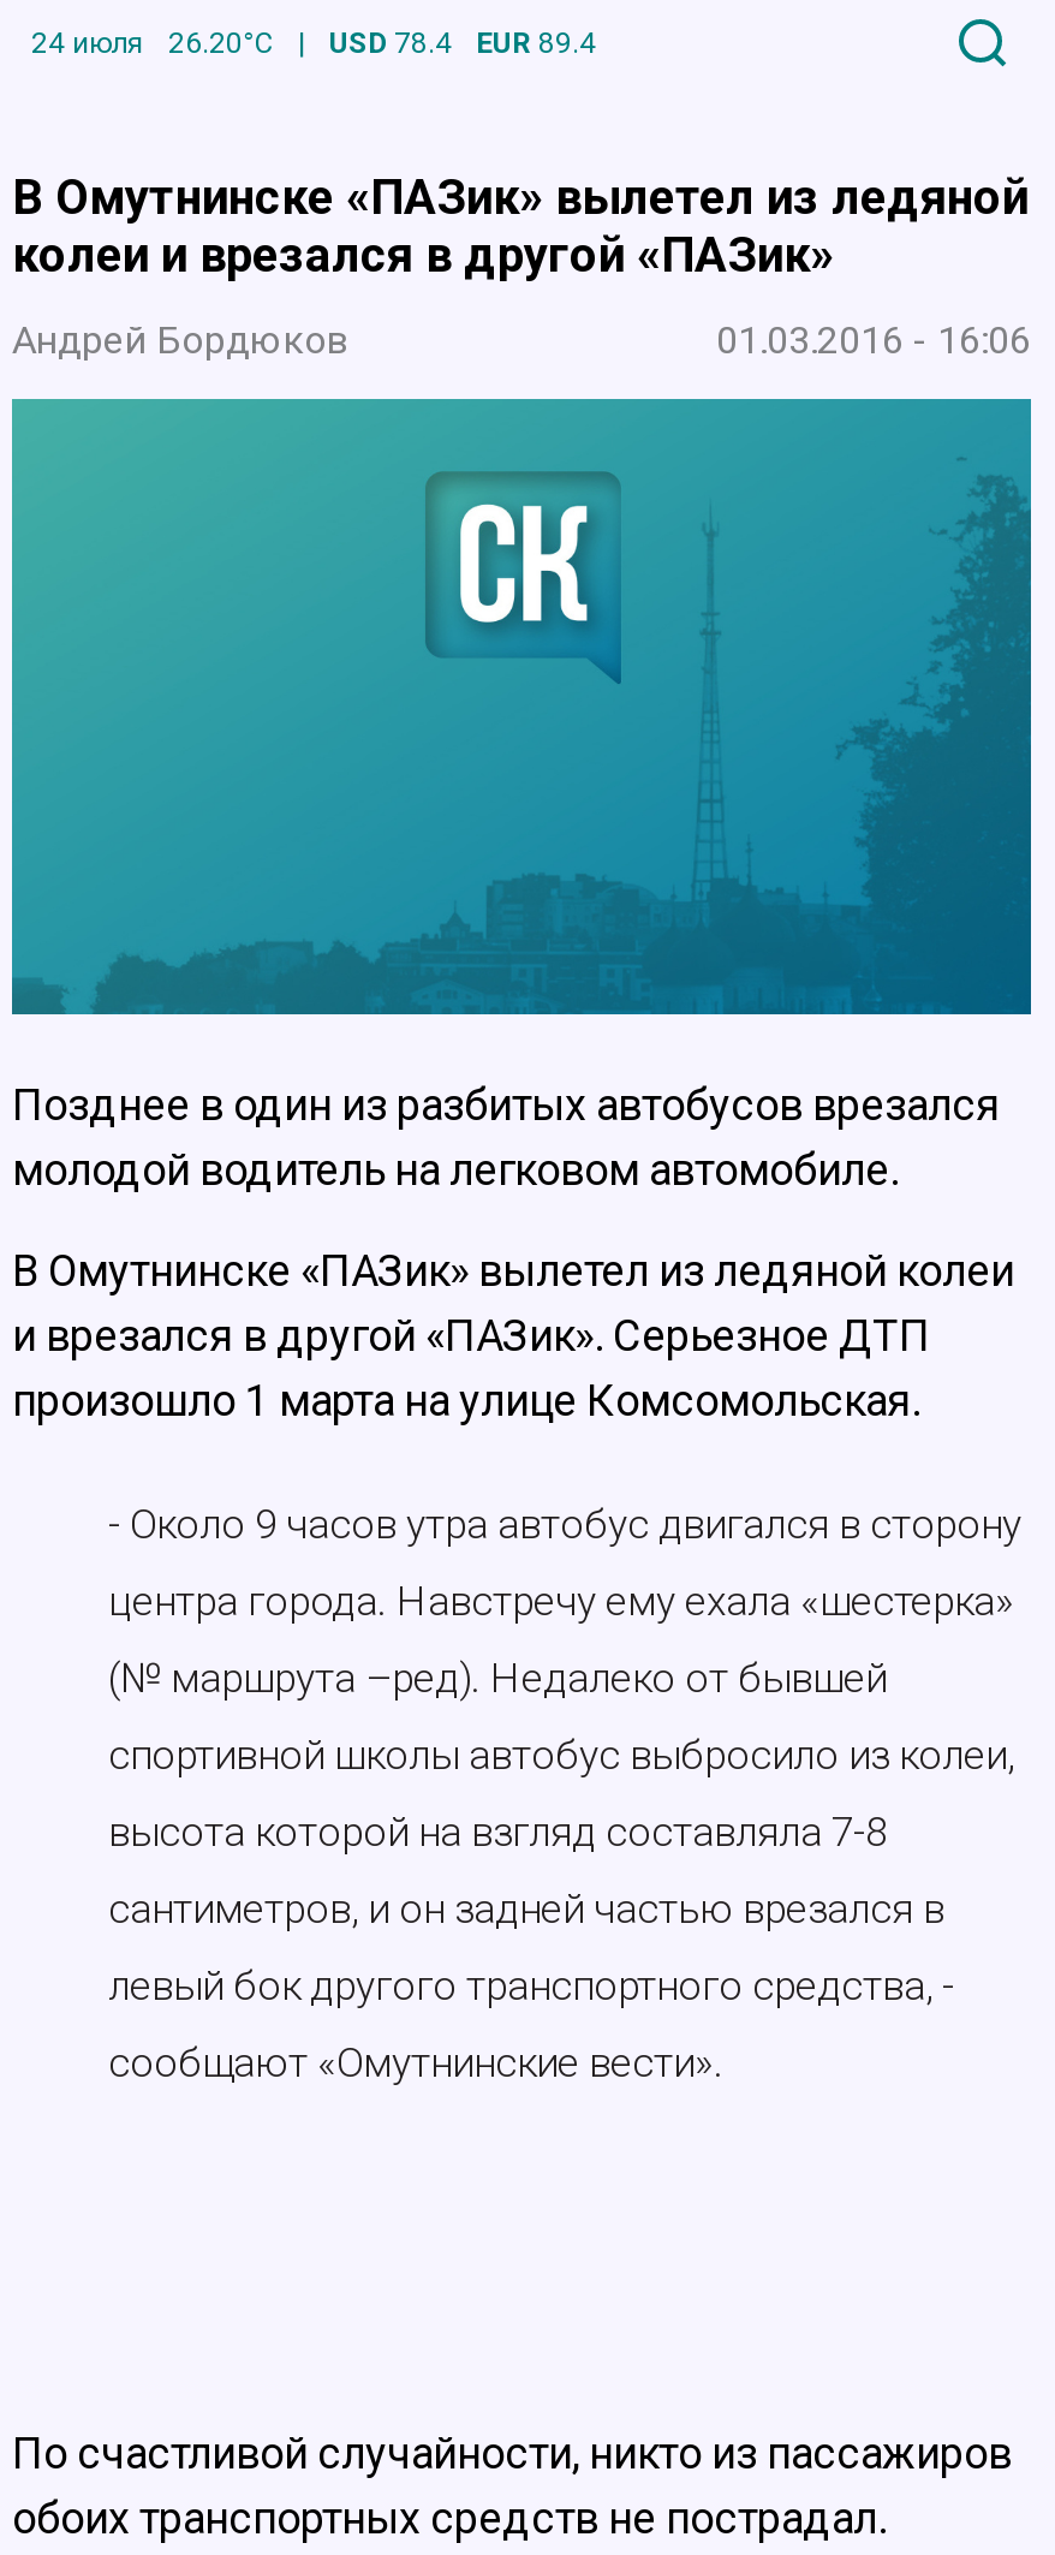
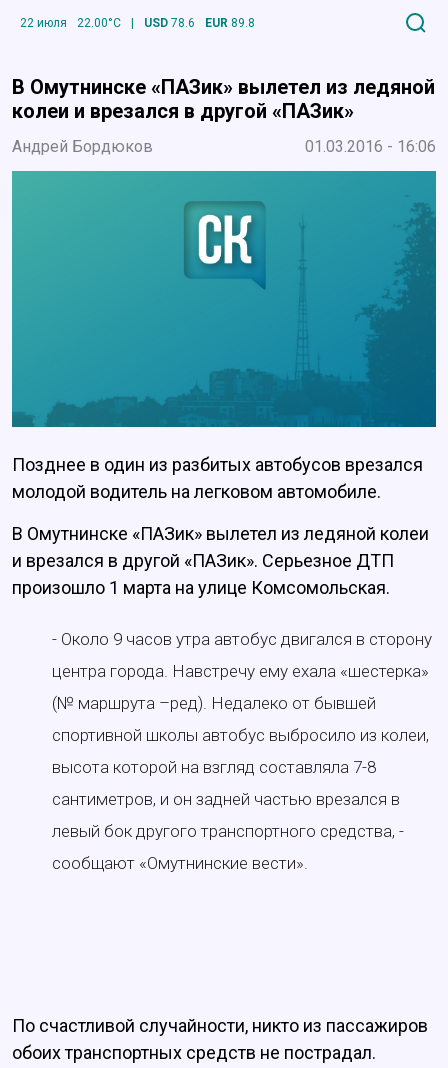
[31,25,274,59] 24 июля | 26.20°C -> [20,16,121,30] 22 июля | 22.00°C
[329,25,452,59] USD 78.4 -> [144,16,195,30] USD 78.6
[476,25,596,59] EUR 89.4 -> [205,16,255,30] EUR 89.8

